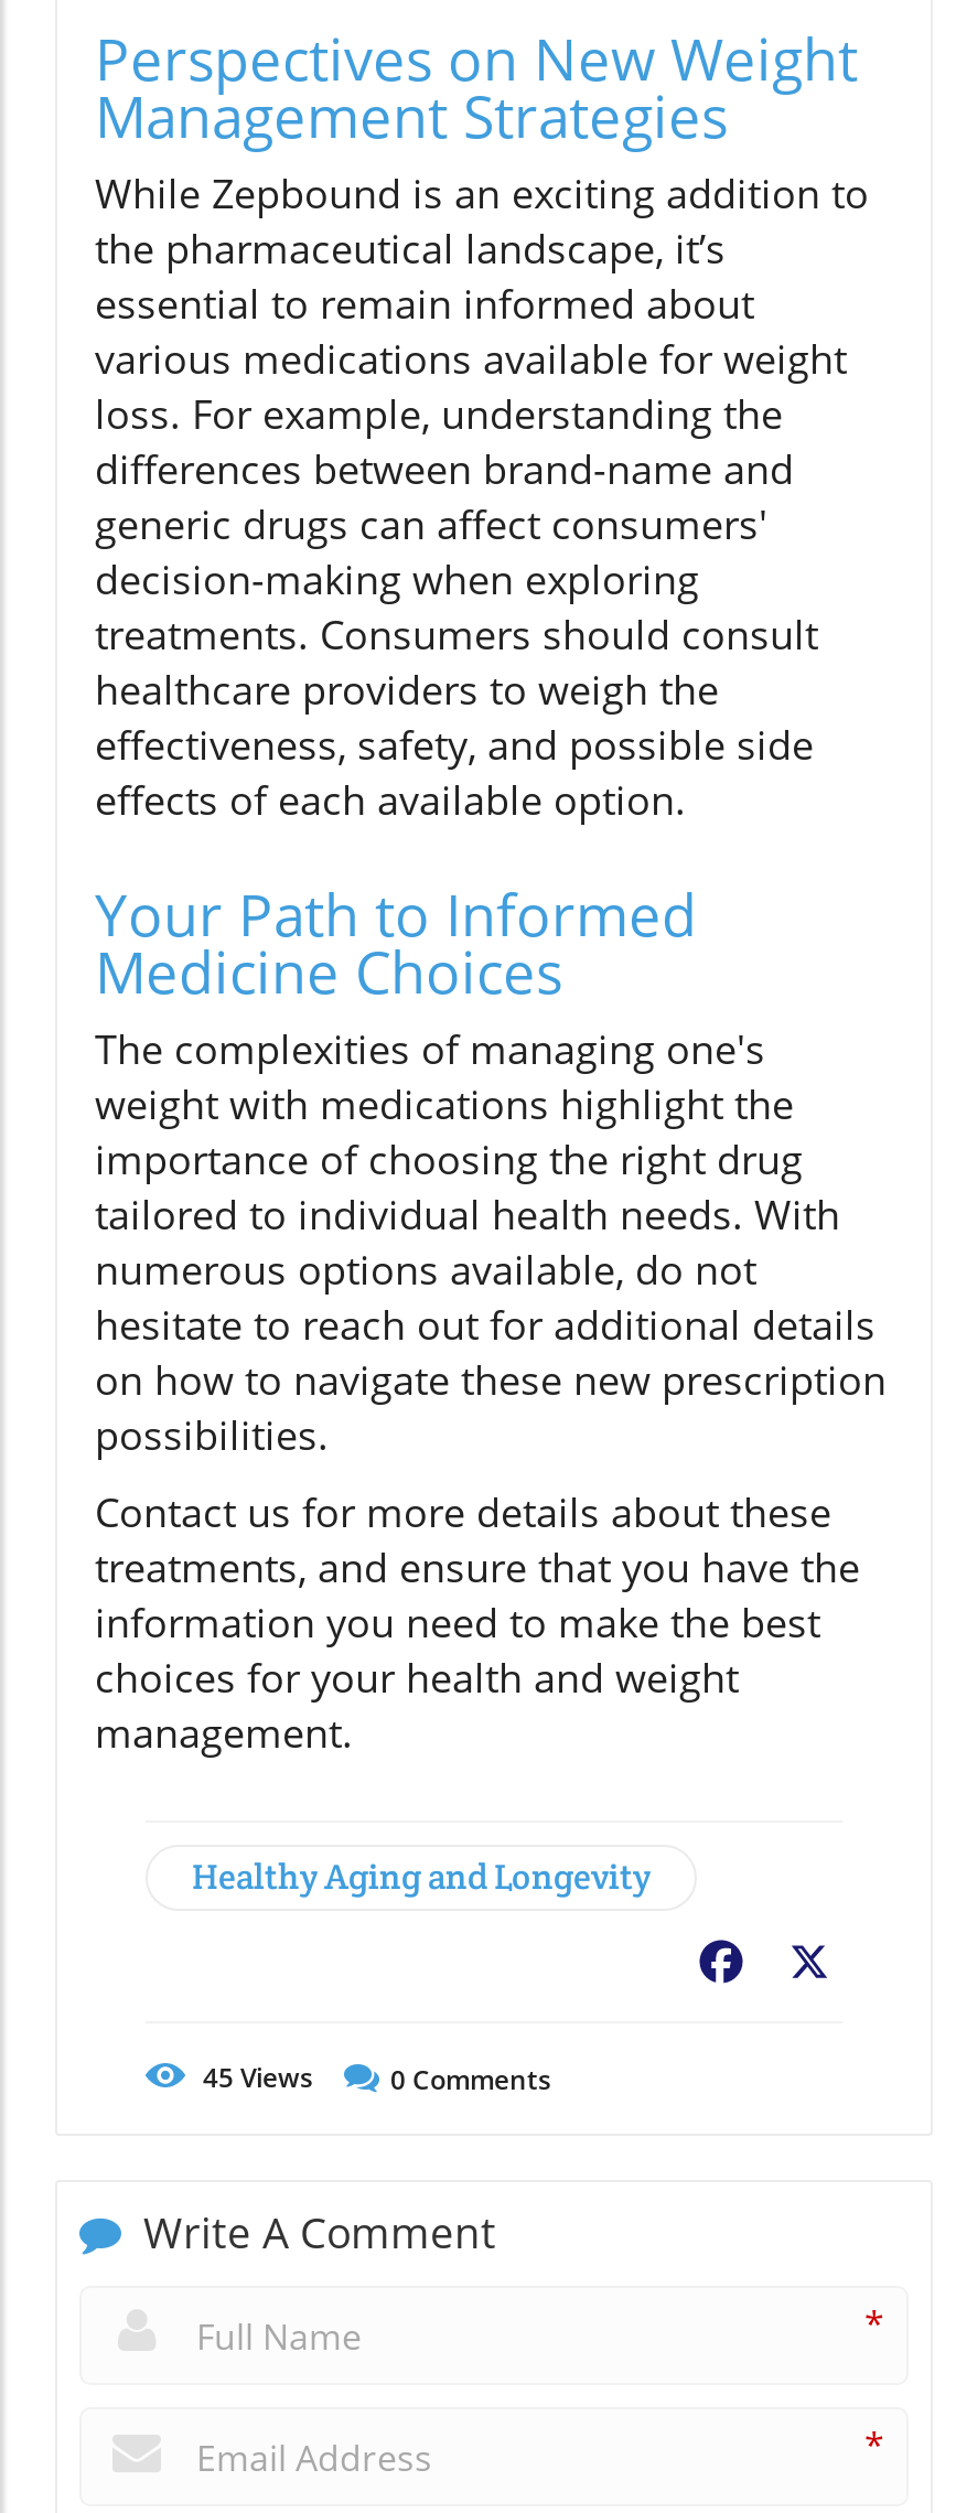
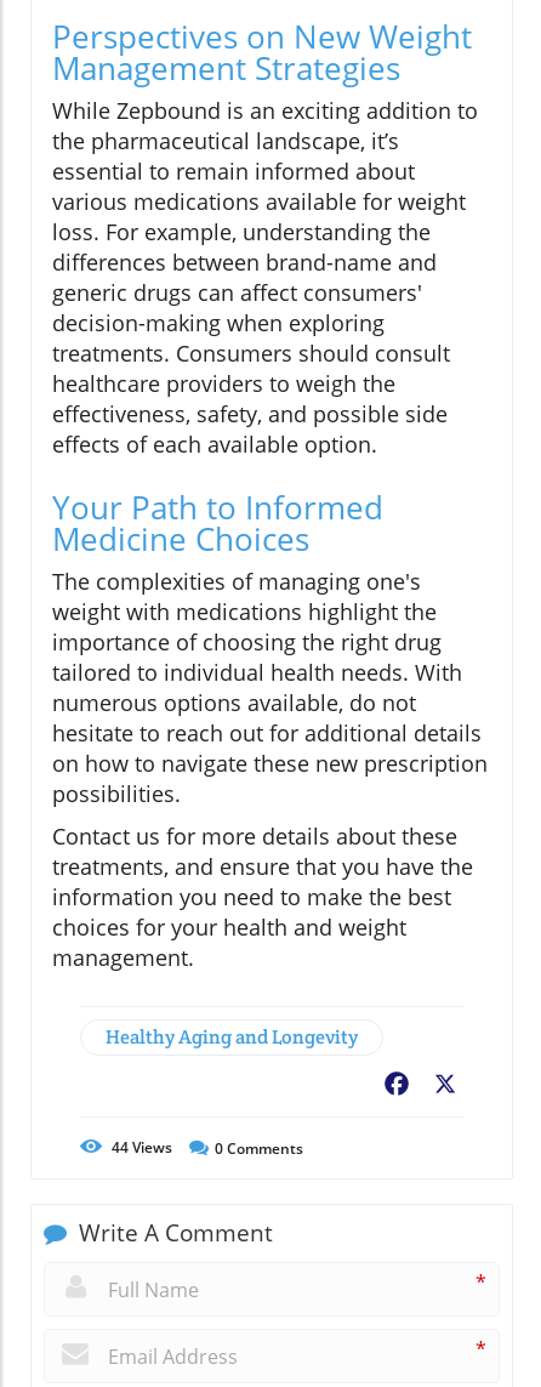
[203,2059,313,2096] 45 Views -> [112,1137,172,1158] 44 Views

